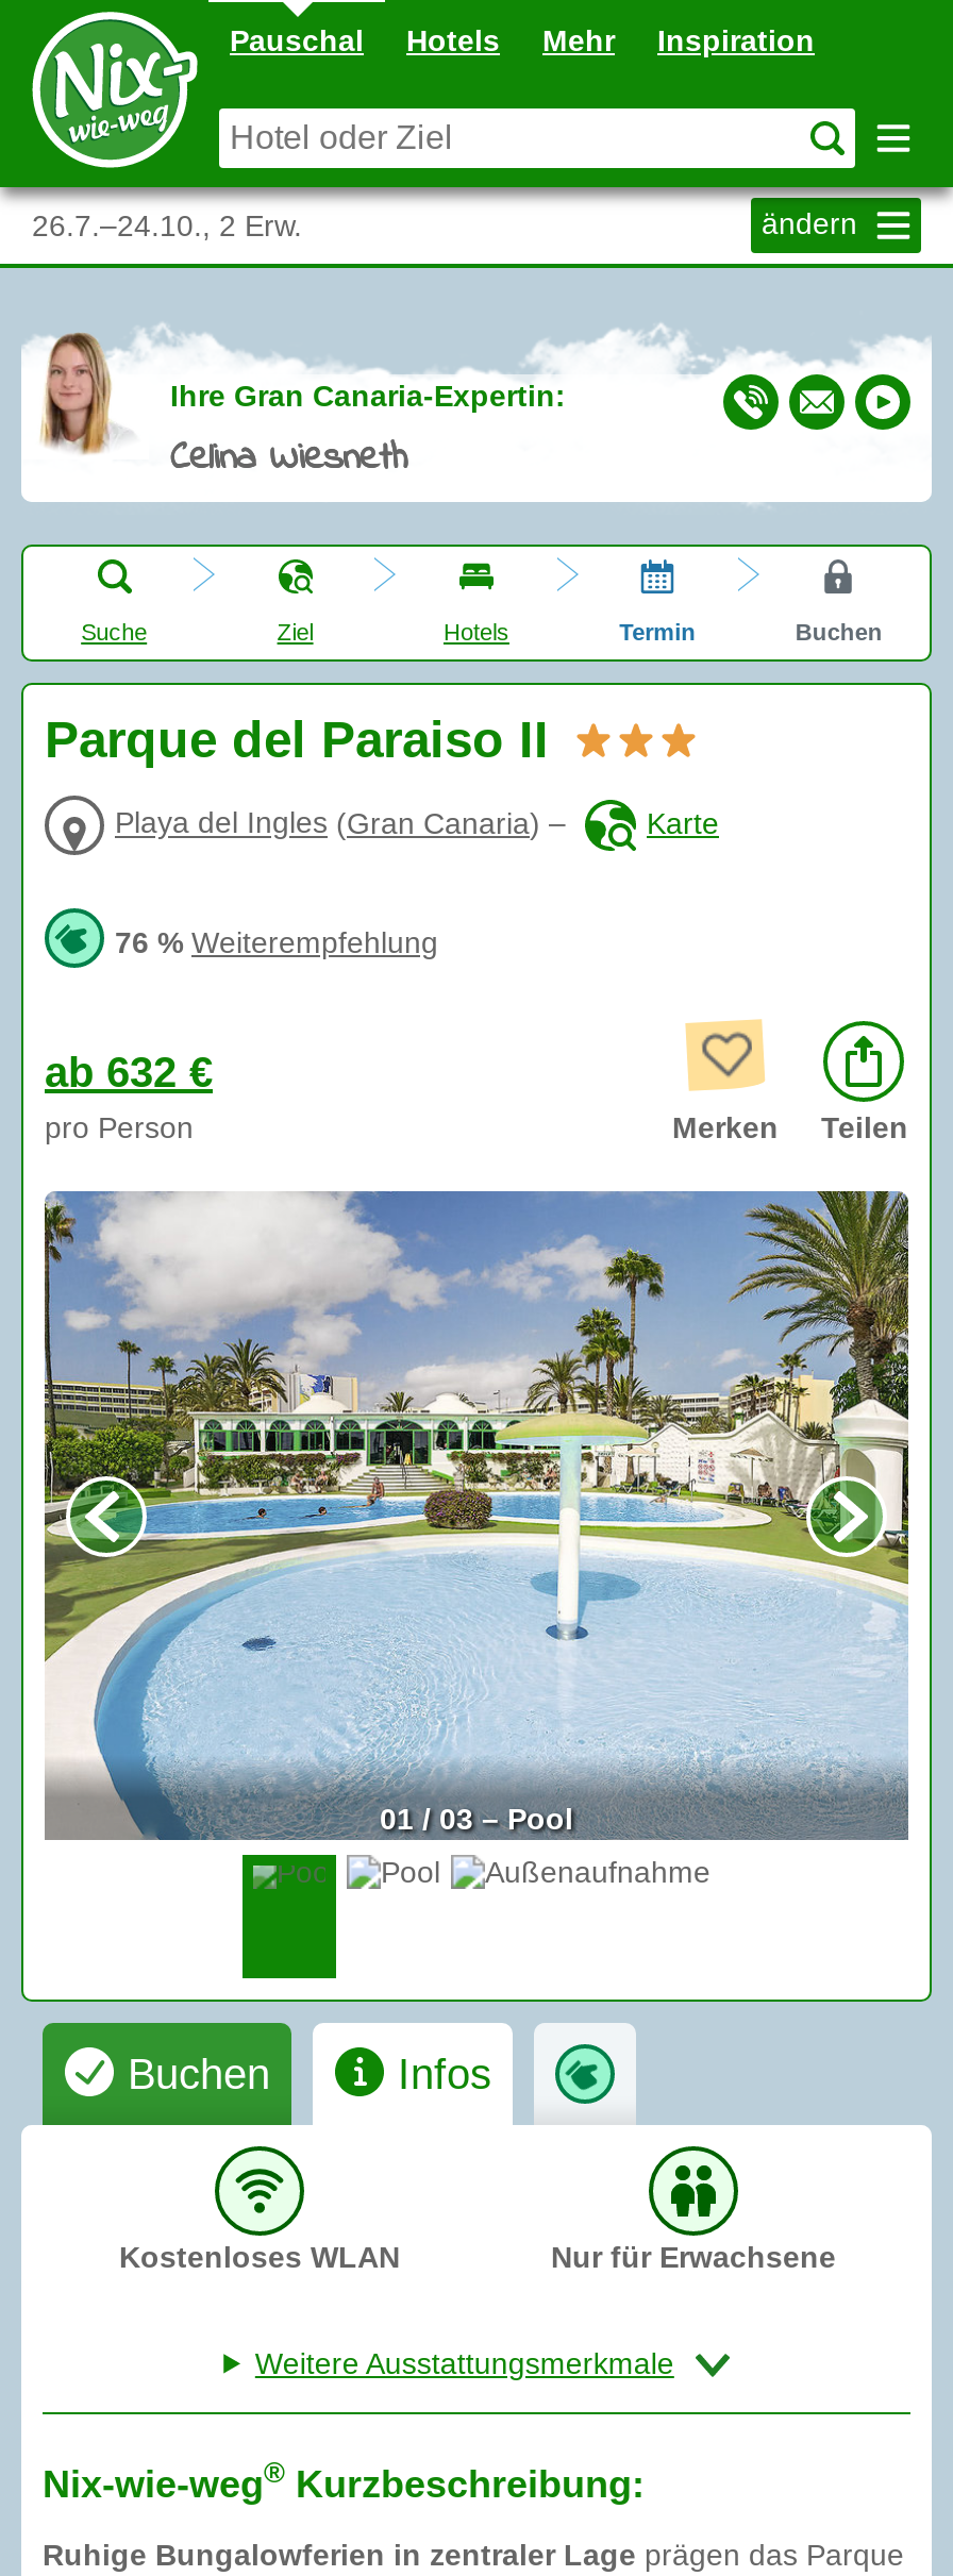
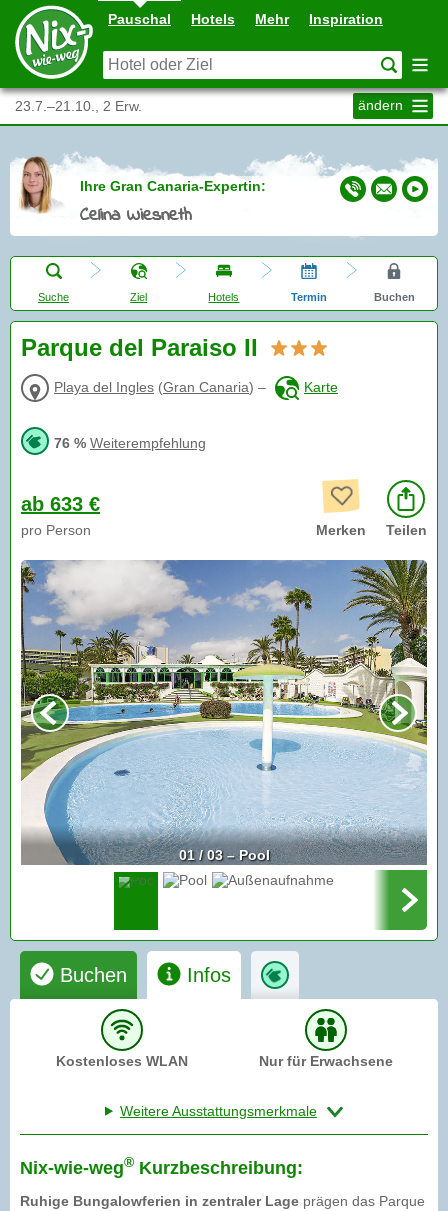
[32,208,302,242] 26.7.–24.10., 2 Erw. -> [15,98,142,114] 23.7.–21.10., 2 Erw.
[45,1049,213,1096] ab 632 € -> [21,493,100,515] ab 633 €
none -> [375,869,428,931] [image]

